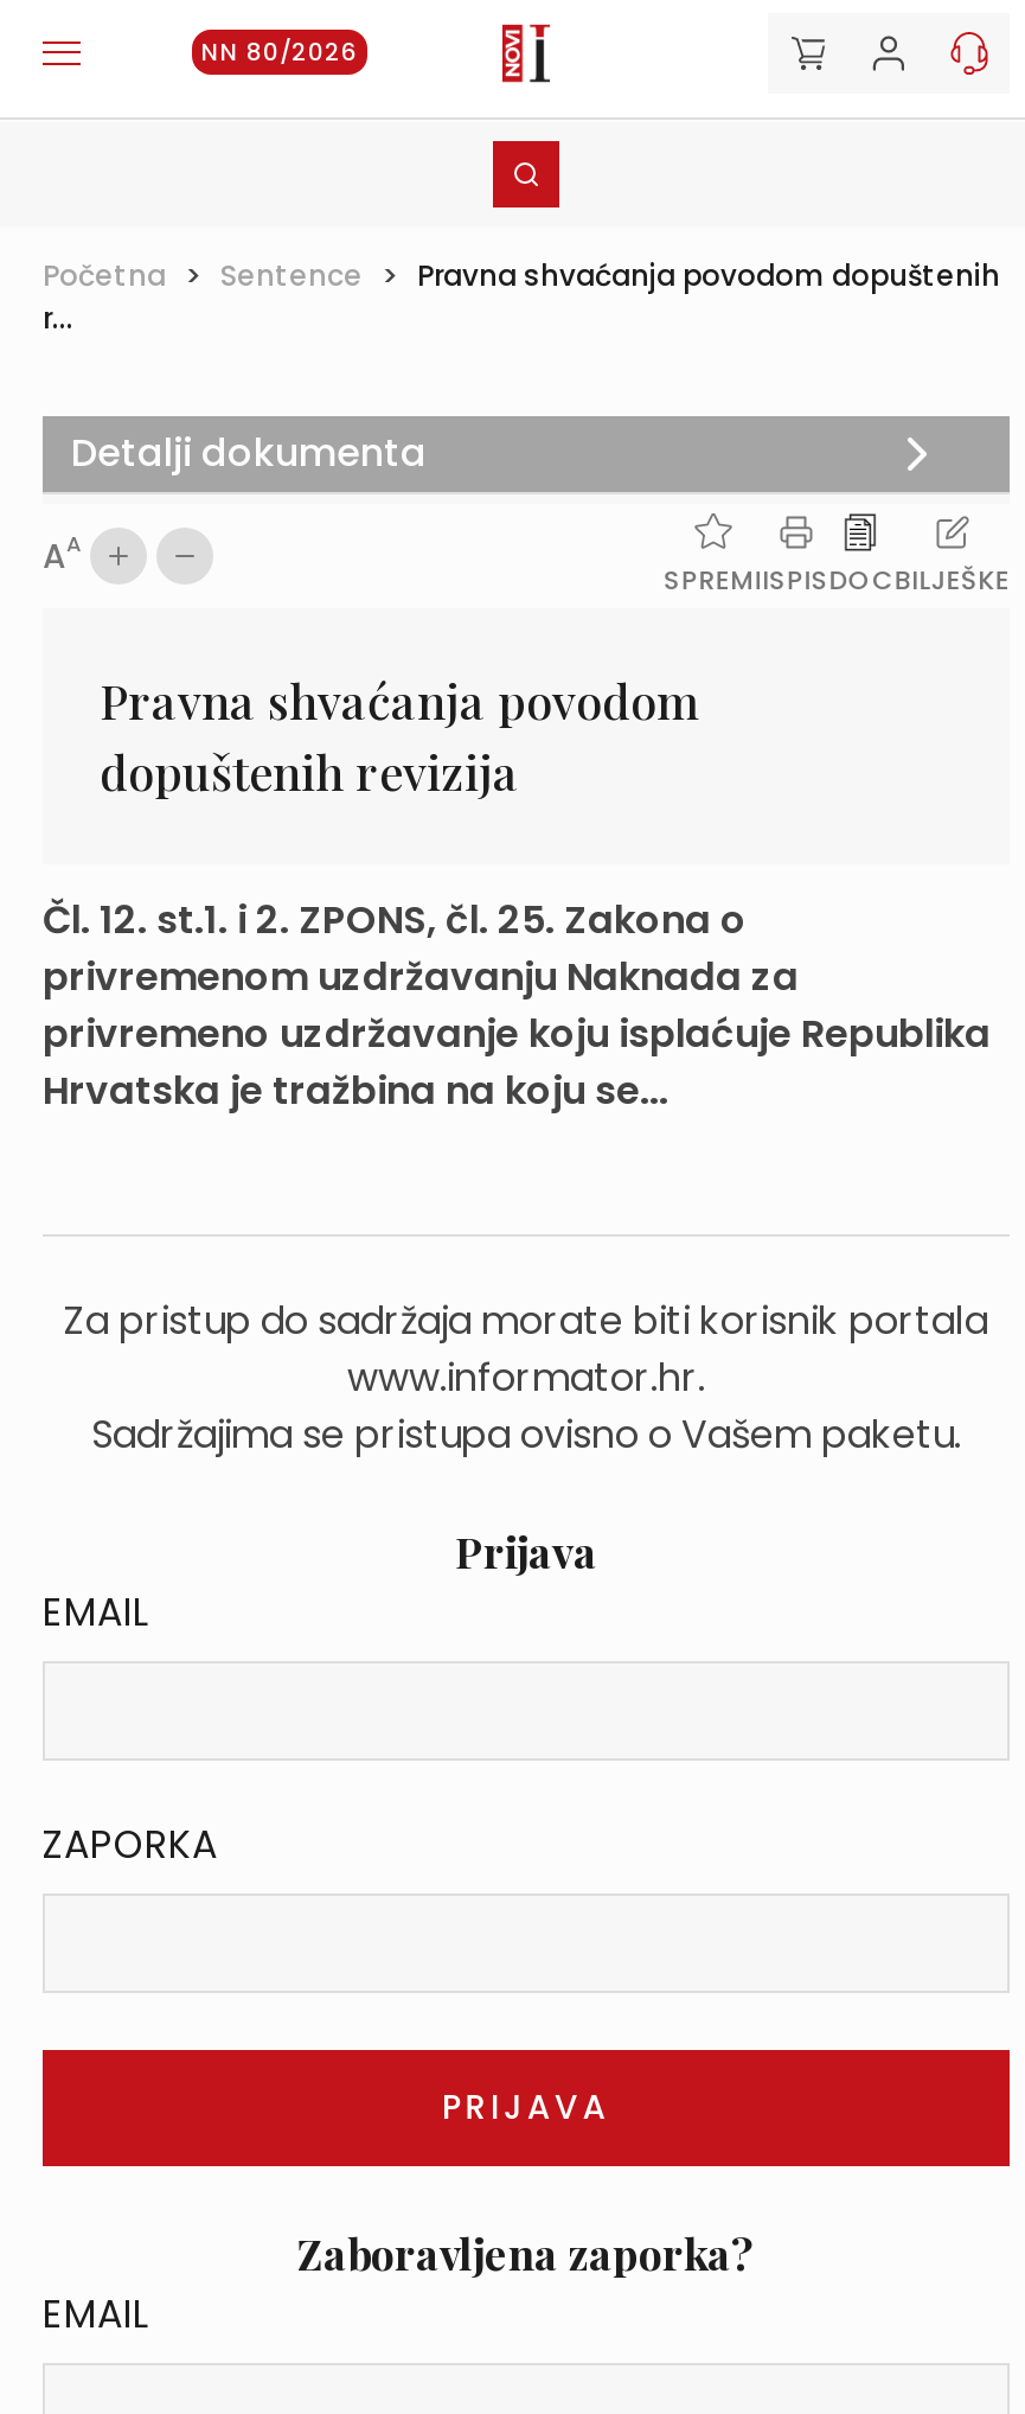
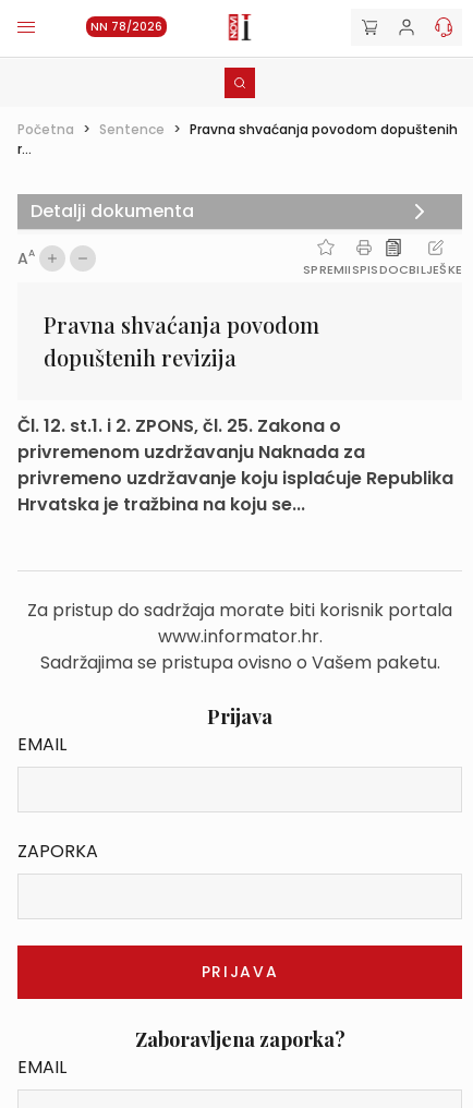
[201,34,358,70] NN 80/2026 -> [90,19,162,35] NN 78/2026

